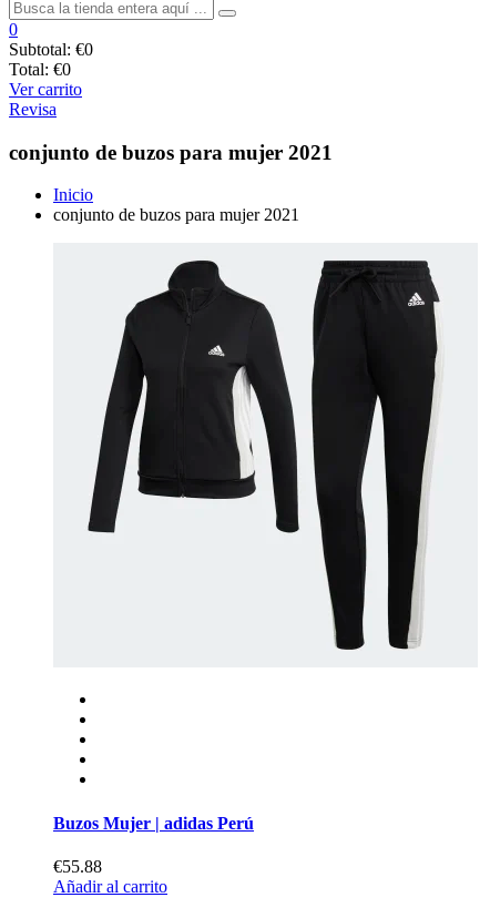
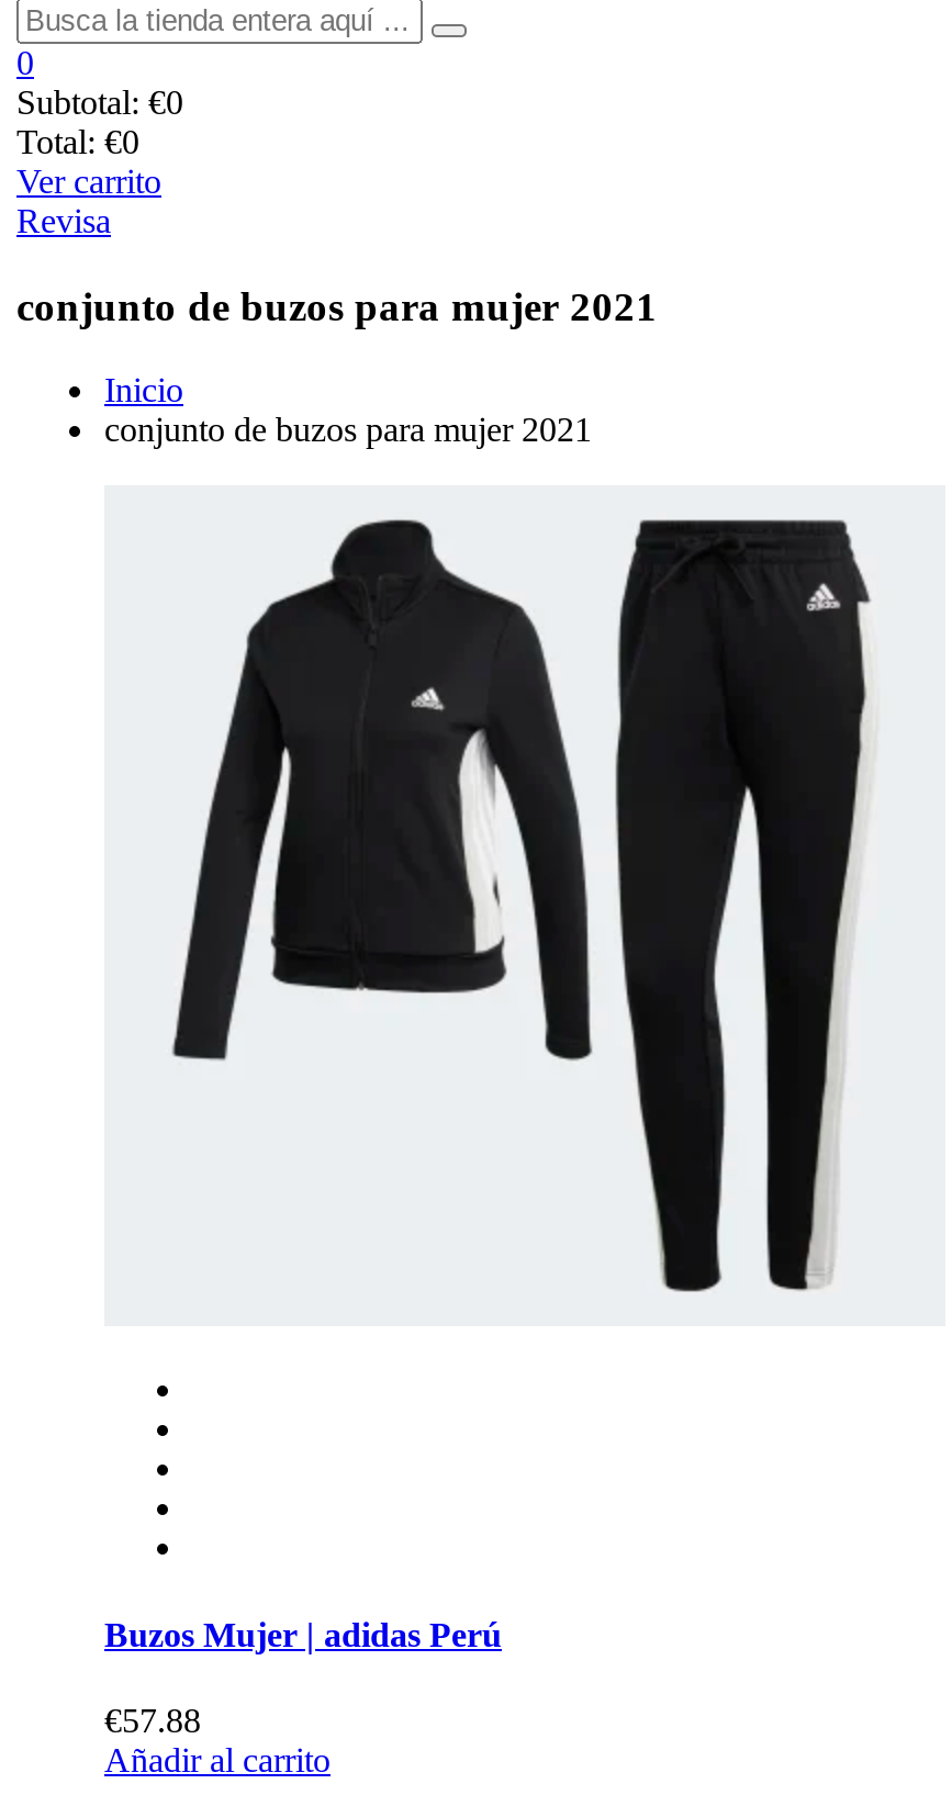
[53,857,102,876] €55.88 -> [104,1702,201,1739] €57.88

